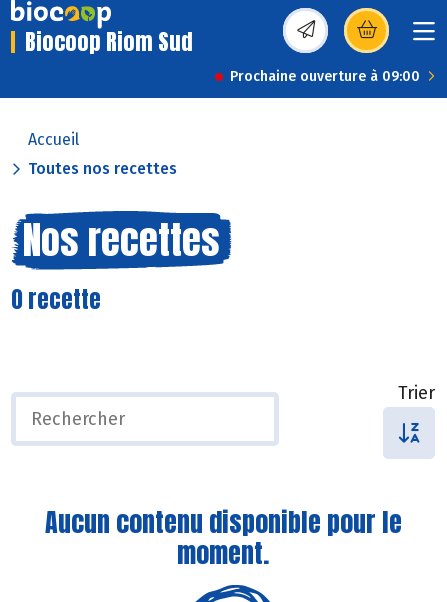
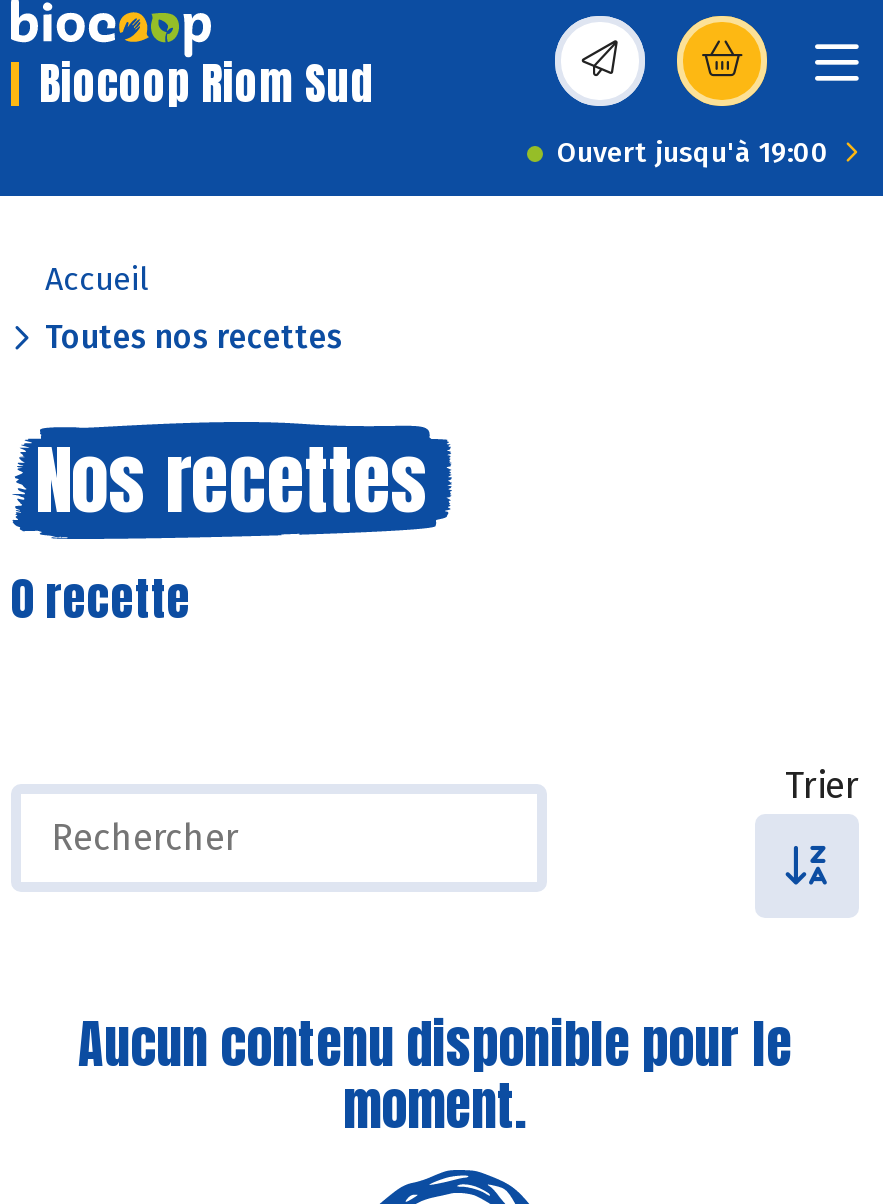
[230,68,420,85] Prochaine ouverture à 09:00 -> [557,136,829,170] Ouvert jusqu'à 19:00

